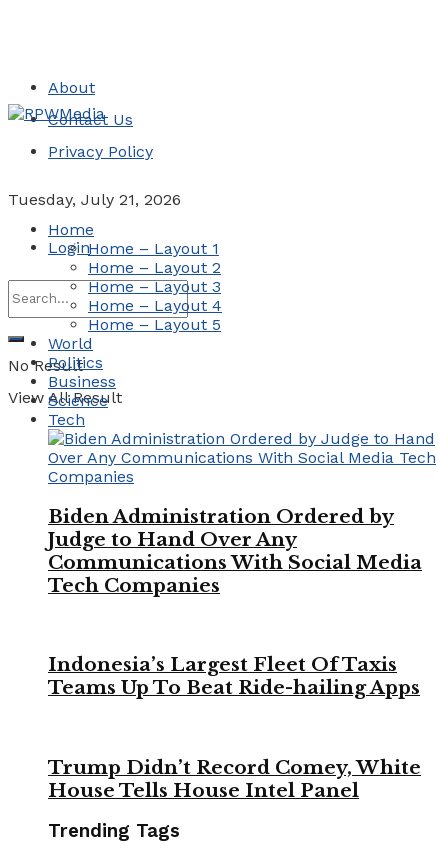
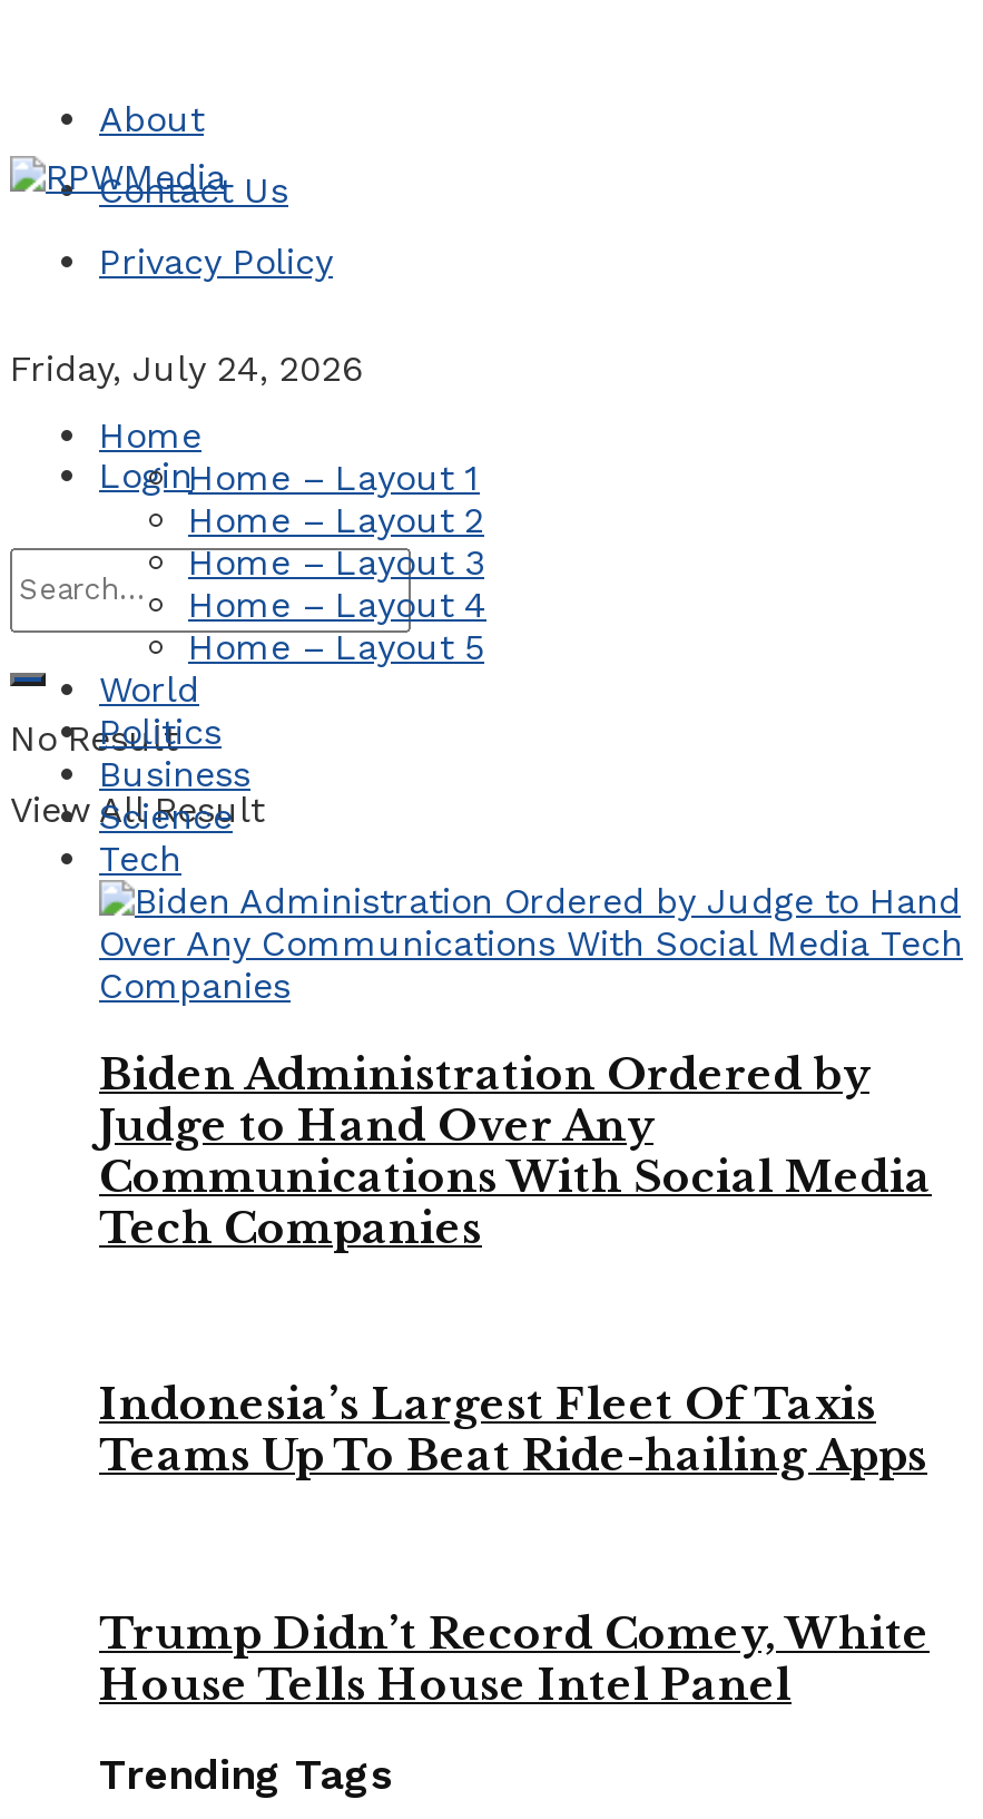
[8,190,181,209] Tuesday, July 21, 2026 -> [10,348,362,390] Friday, July 24, 2026

